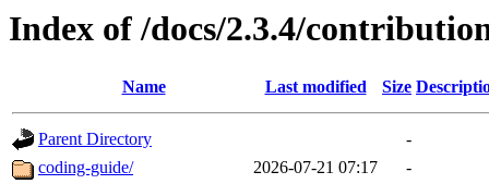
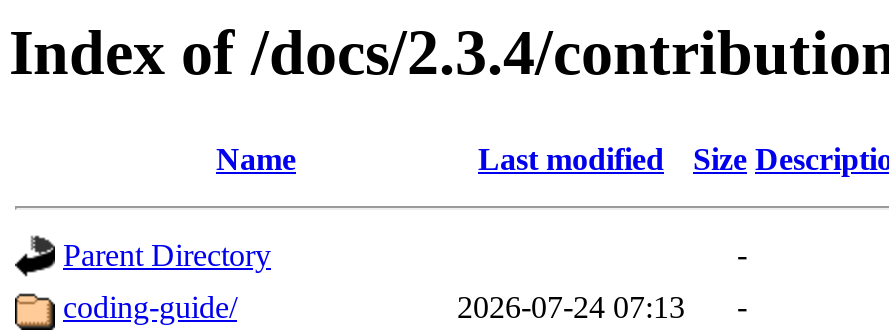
[253,158,378,177] 2026-07-21 07:17 -> [457,291,685,325] 2026-07-24 07:13

